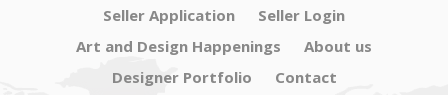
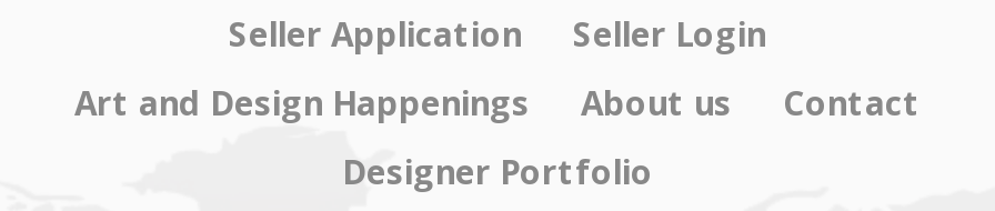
moved [274,67,336,87] -> [783,80,921,124]: Contact

